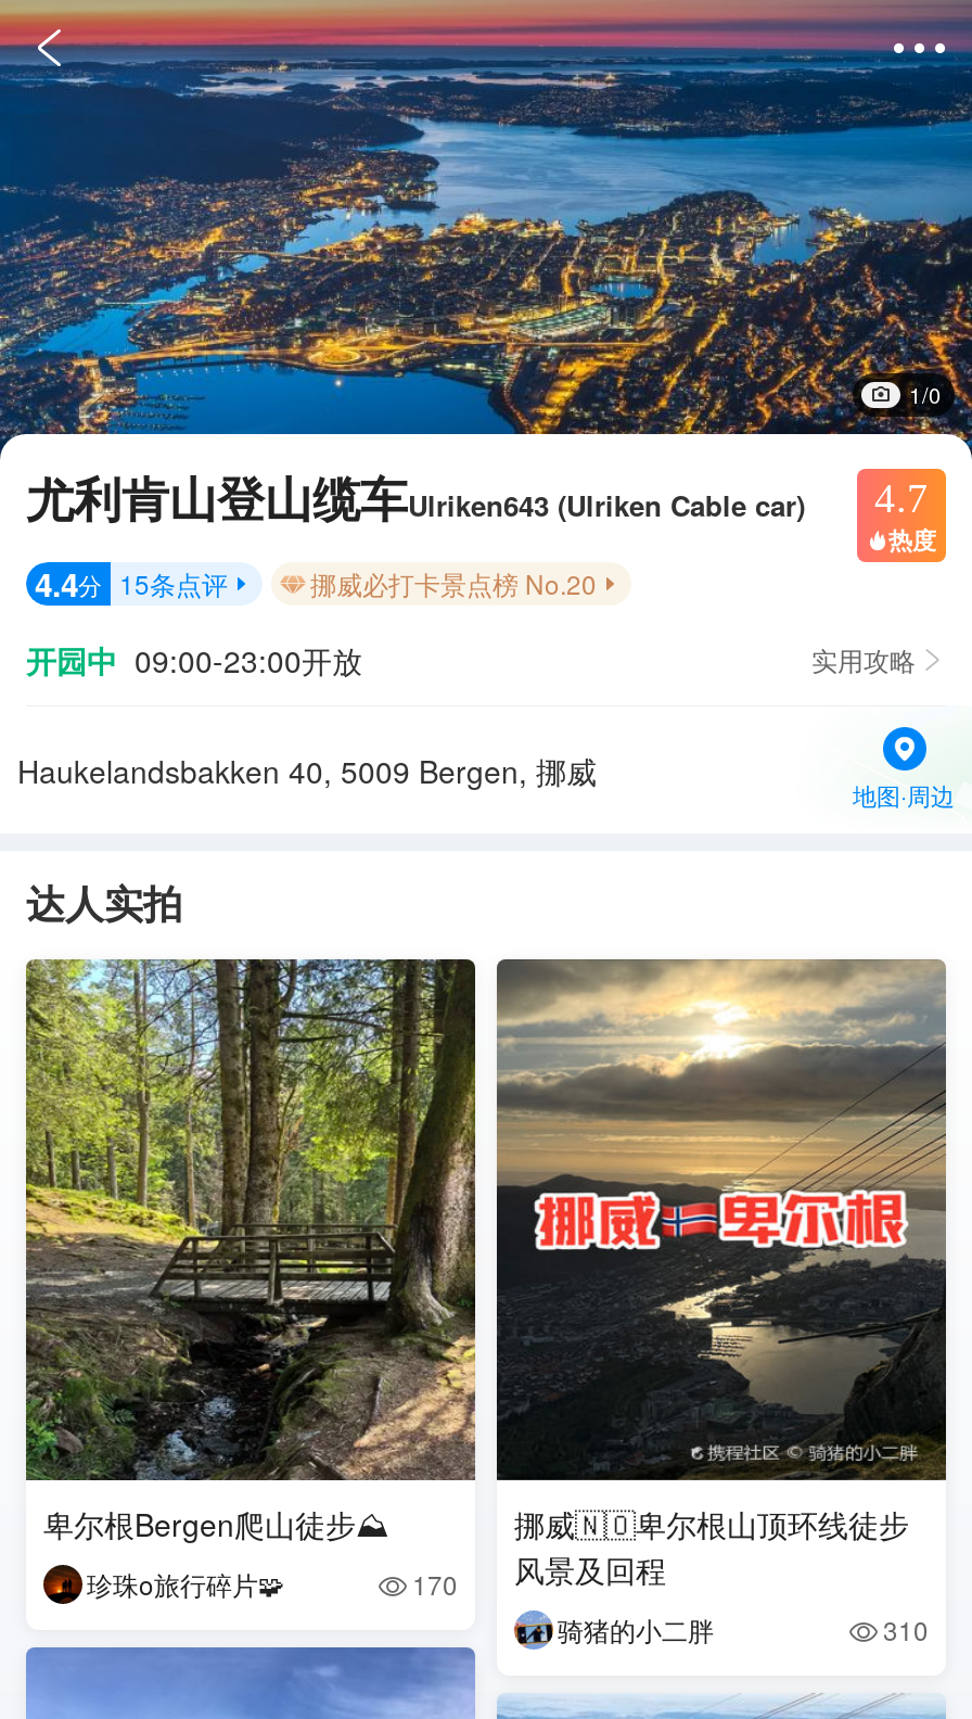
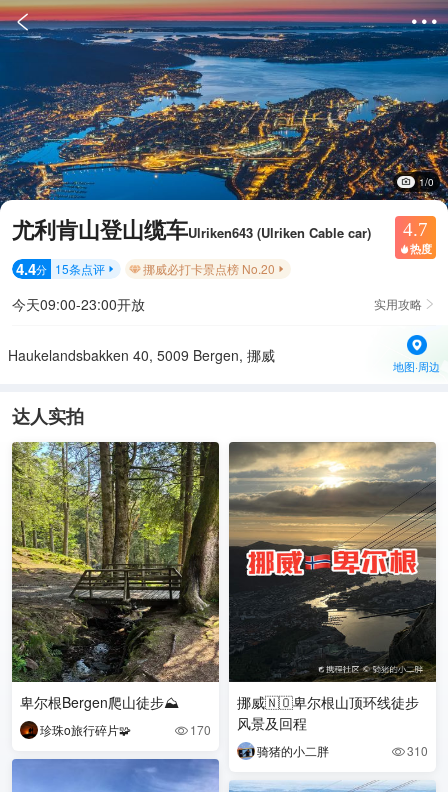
[26,638,362,682] 开园中 09:00-23:00开放 -> [12,294,145,314] 今天09:00-23:00开放

